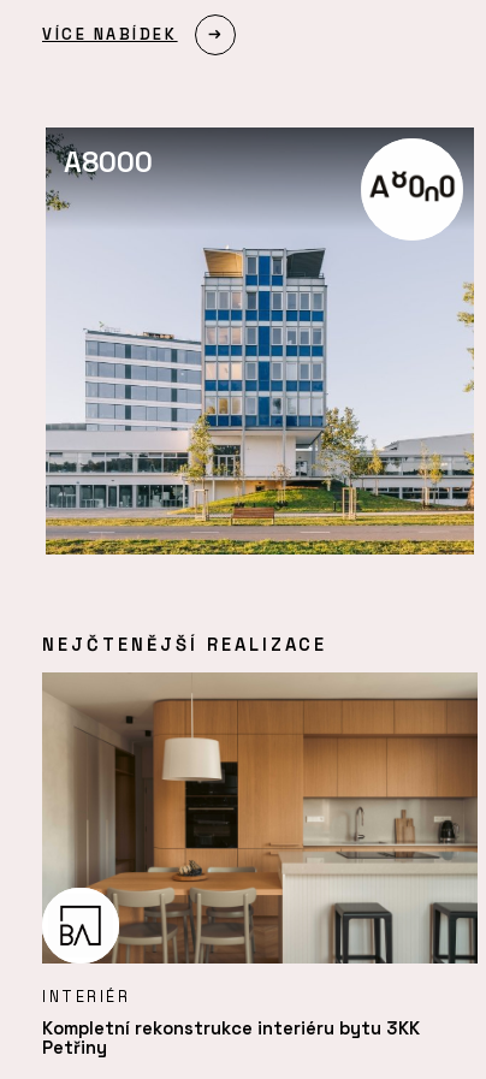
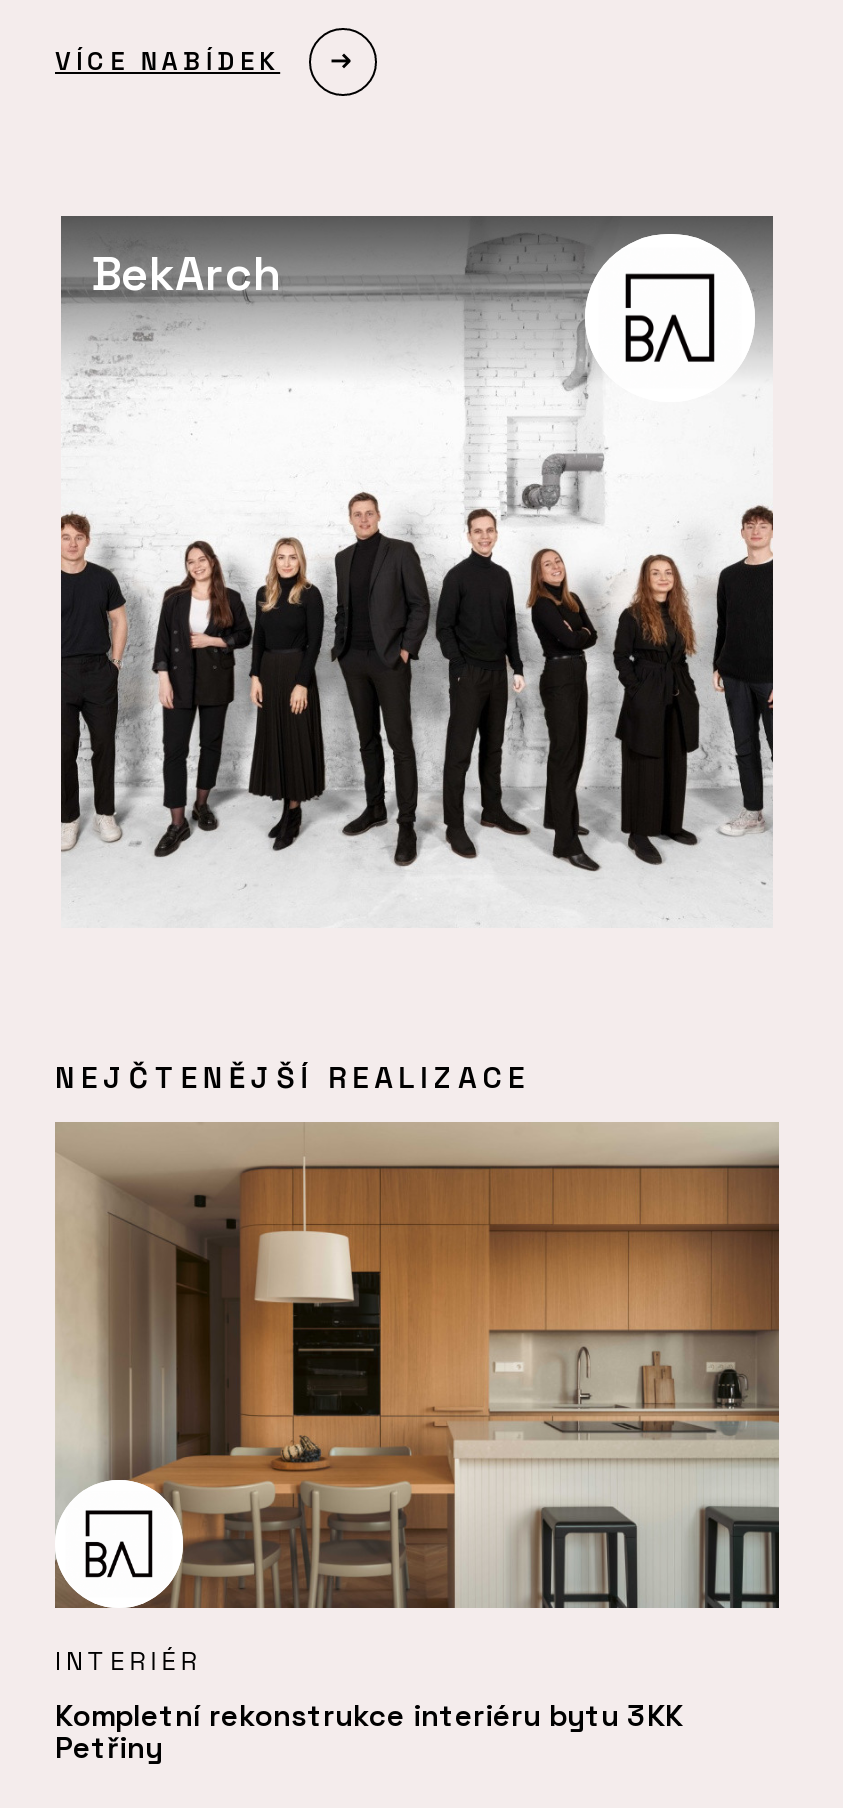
[45,144,475,556] [image] | A8000 -> [59,234,775,926] [image] | BekArch

